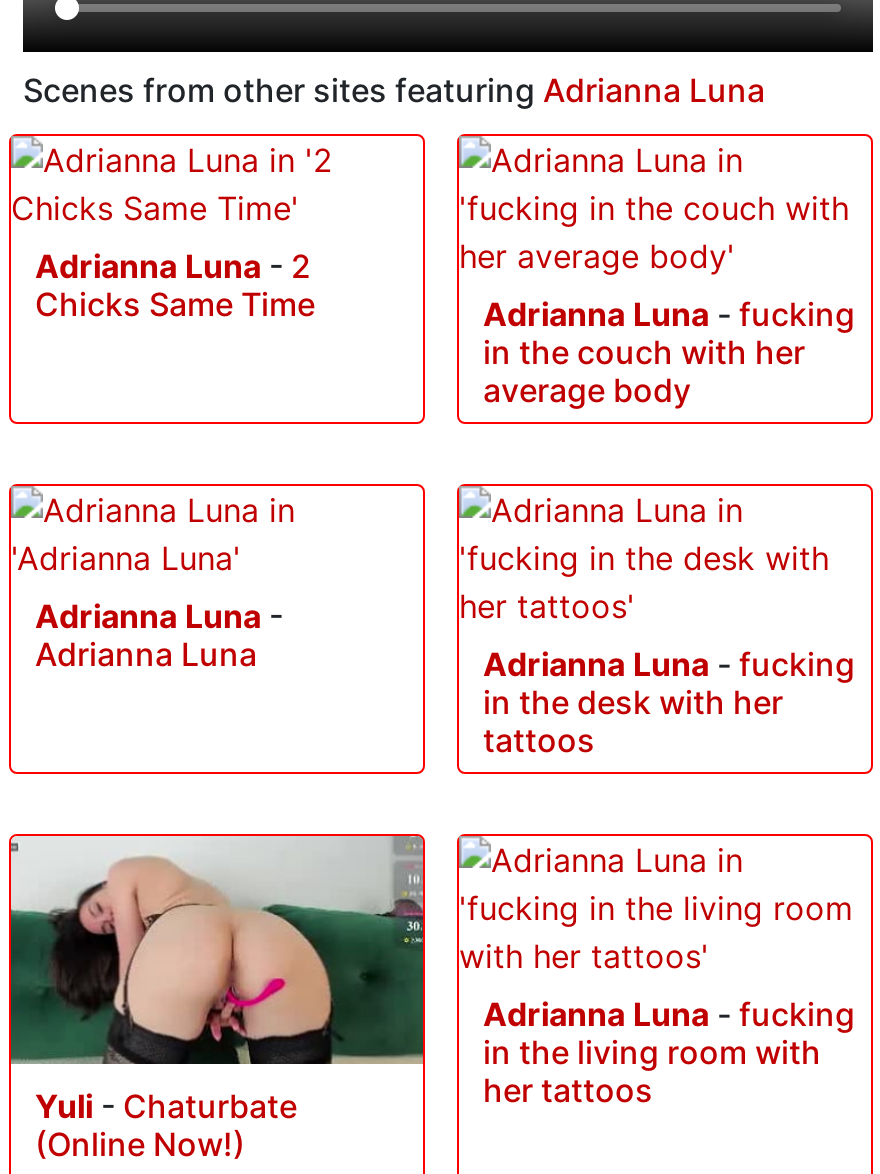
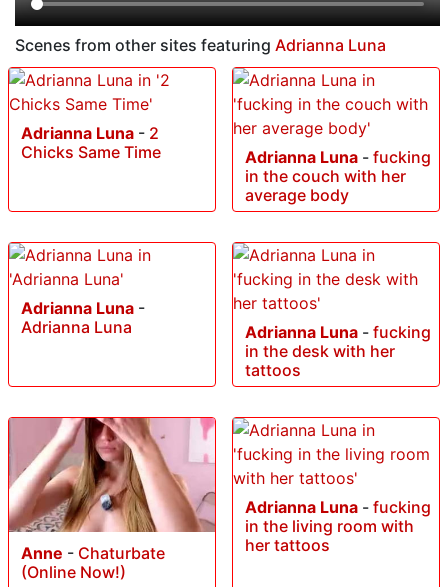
[9,834,425,1127] [image] | Yuli - Chaturbate -> [8,417,216,563] [image] | Anne - Chaturbate

